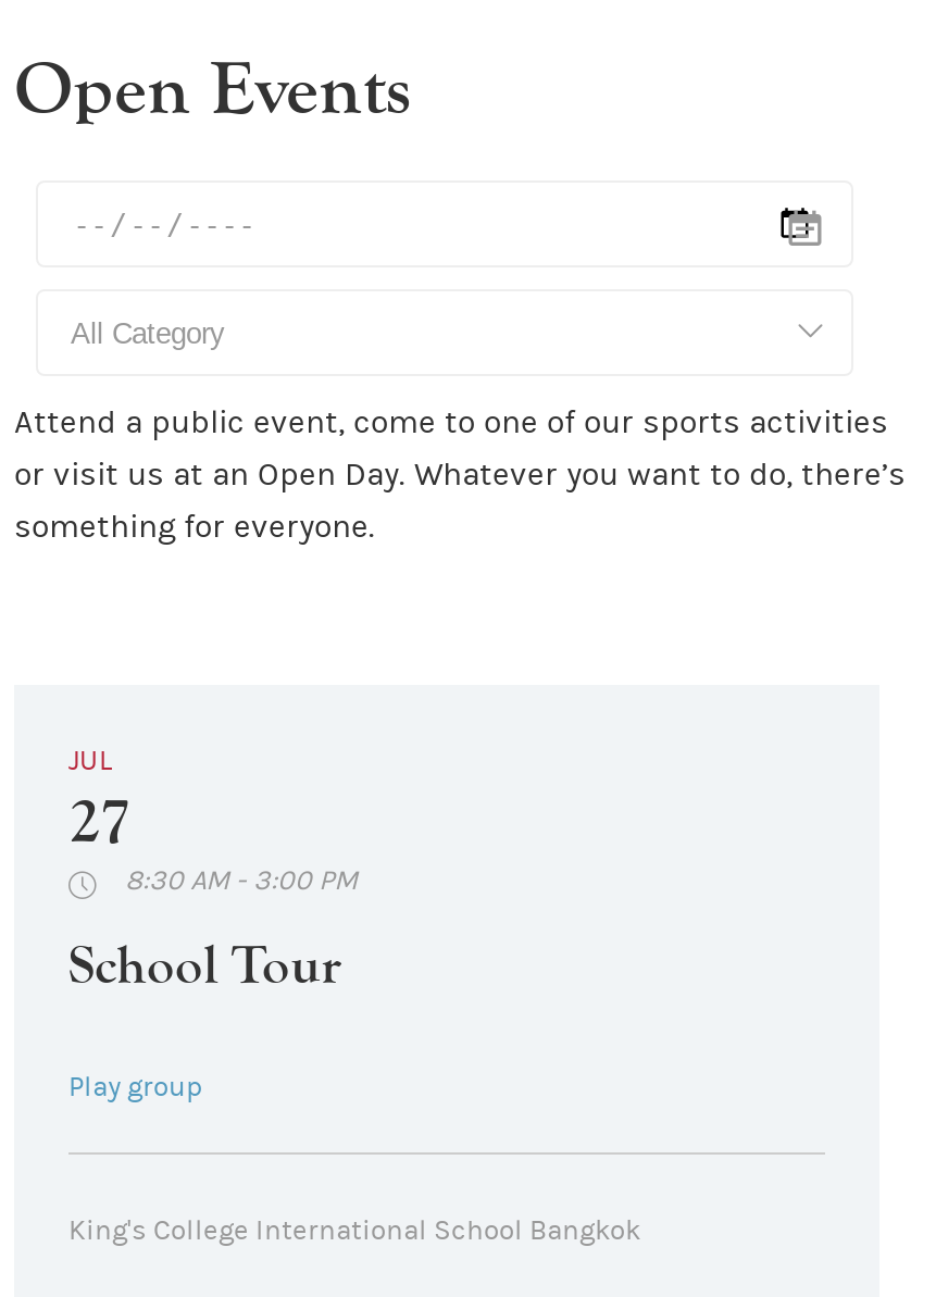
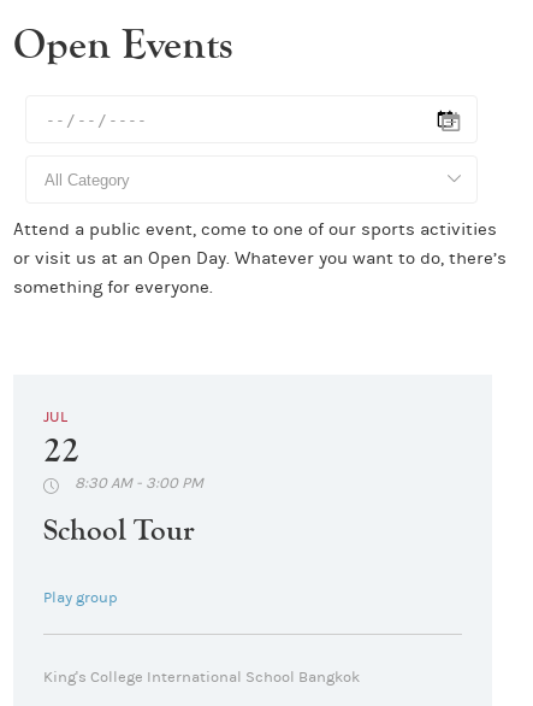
[68,783,132,859] 27 -> [43,429,79,471] 22

